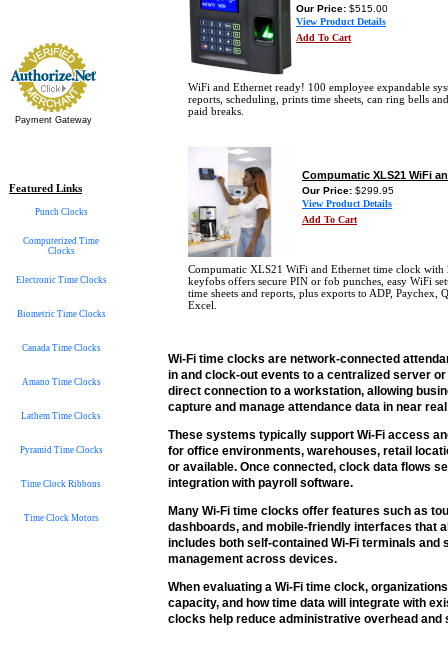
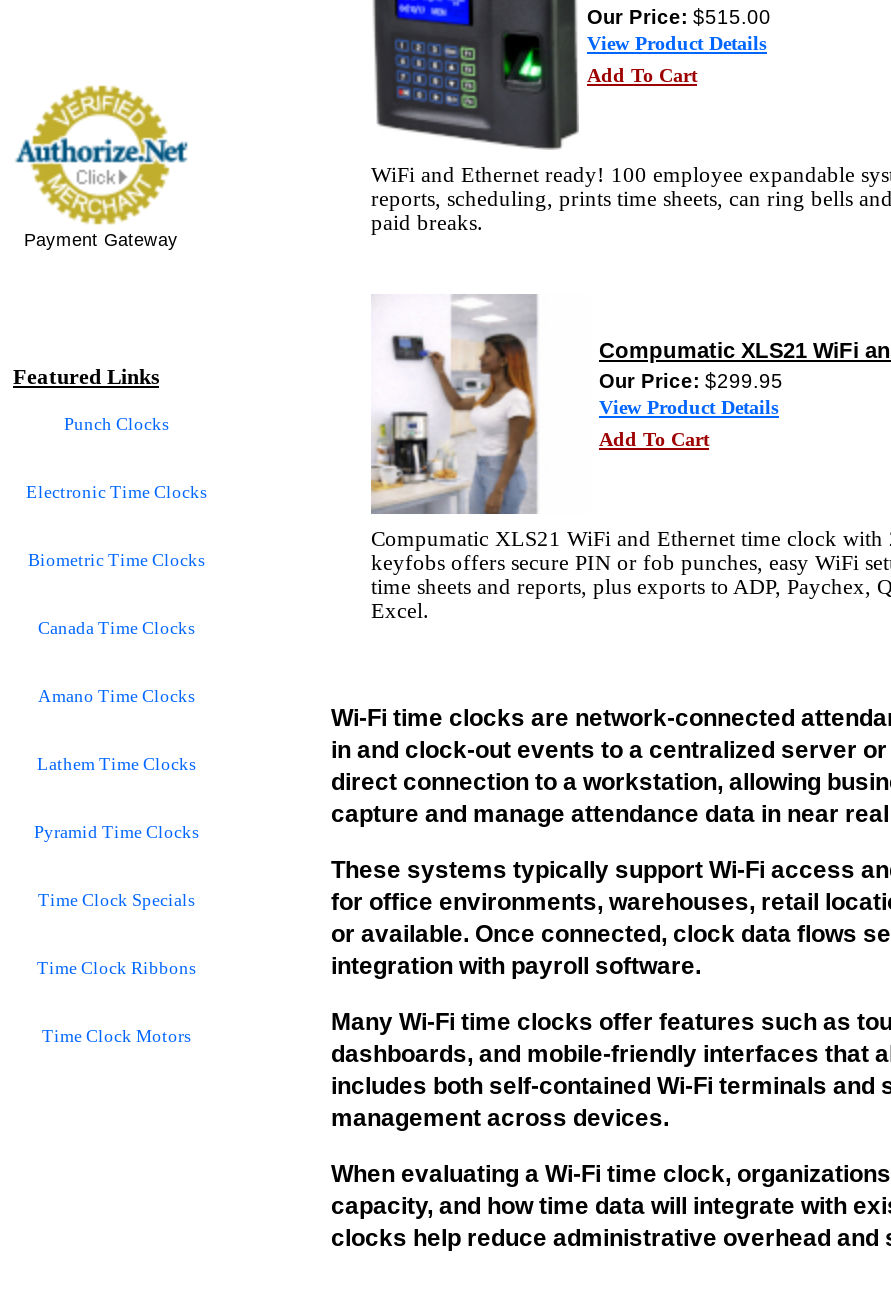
[23,236,99,256] Computerized Time | Clocks -> none
moved [15,275,106,455] -> [26,482,208,842]: Electronic Time Clocks | Biometric Time Clocks | Canada Time Clocks | Amano Time Clocks | Lathem Time Clocks | Pyramid Time Clocks
none -> [38,890,196,910] Time Clock Specials

